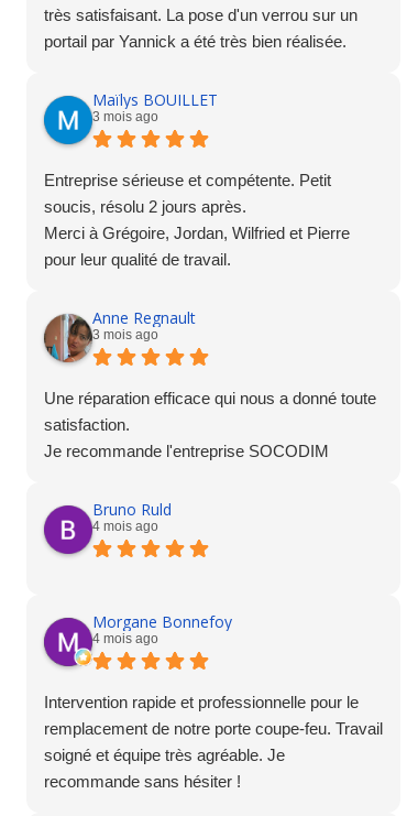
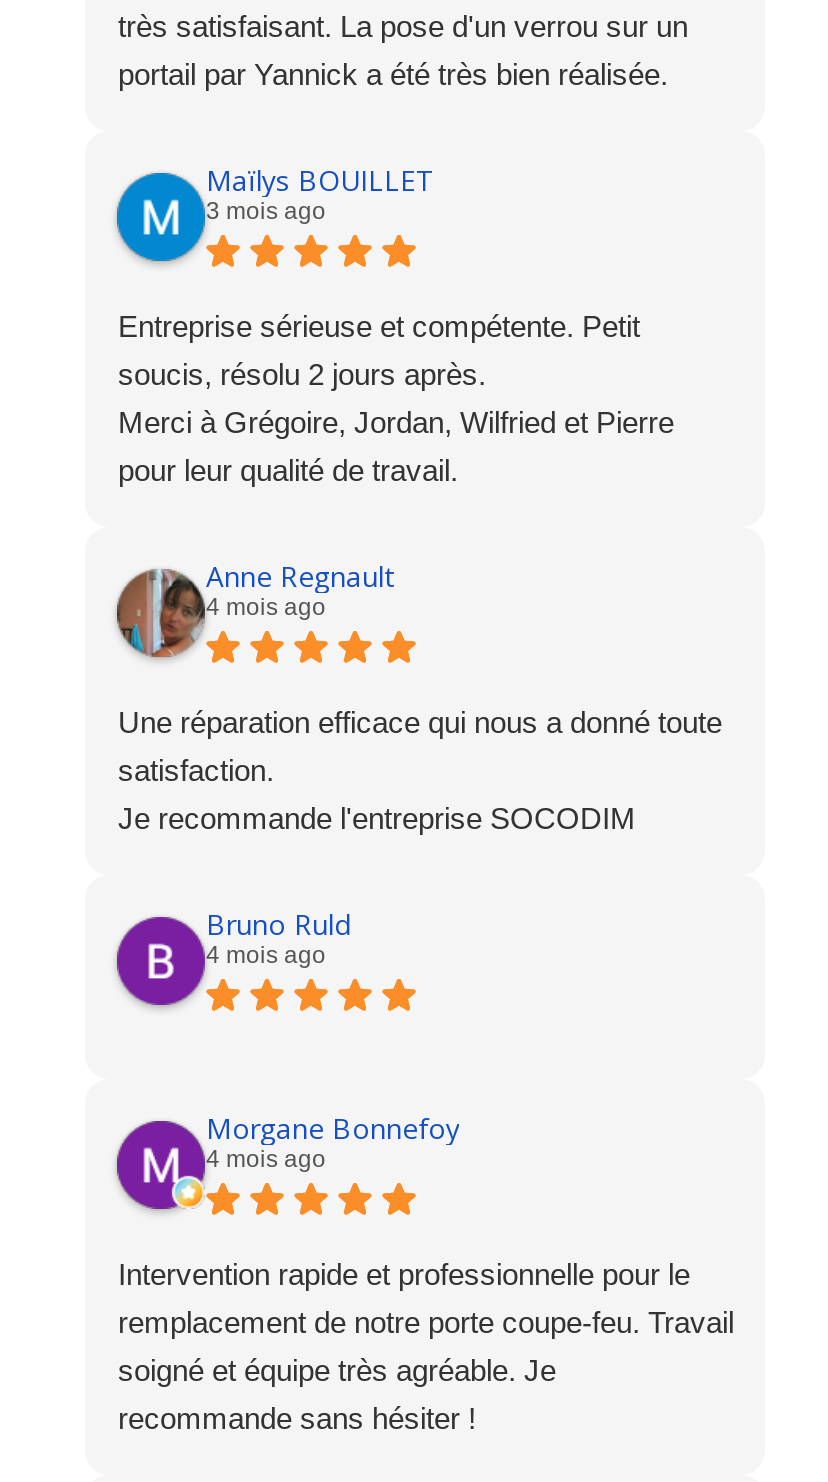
[93,327,159,342] 3 mois ago -> [206,594,326,622] 4 mois ago

